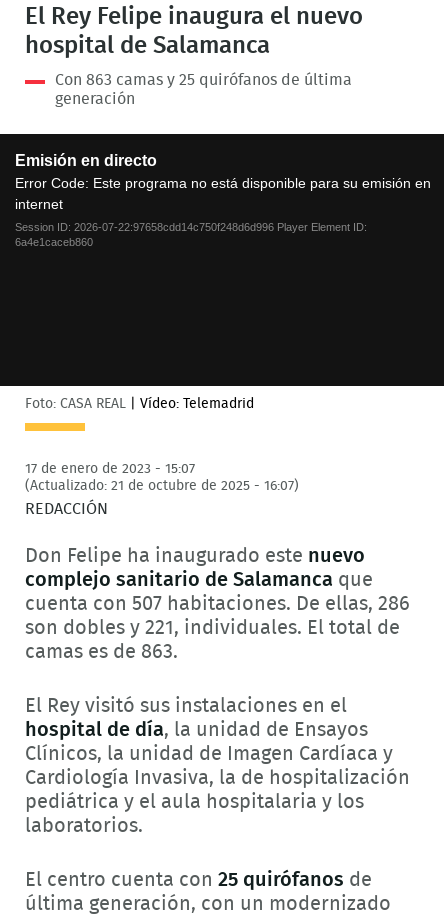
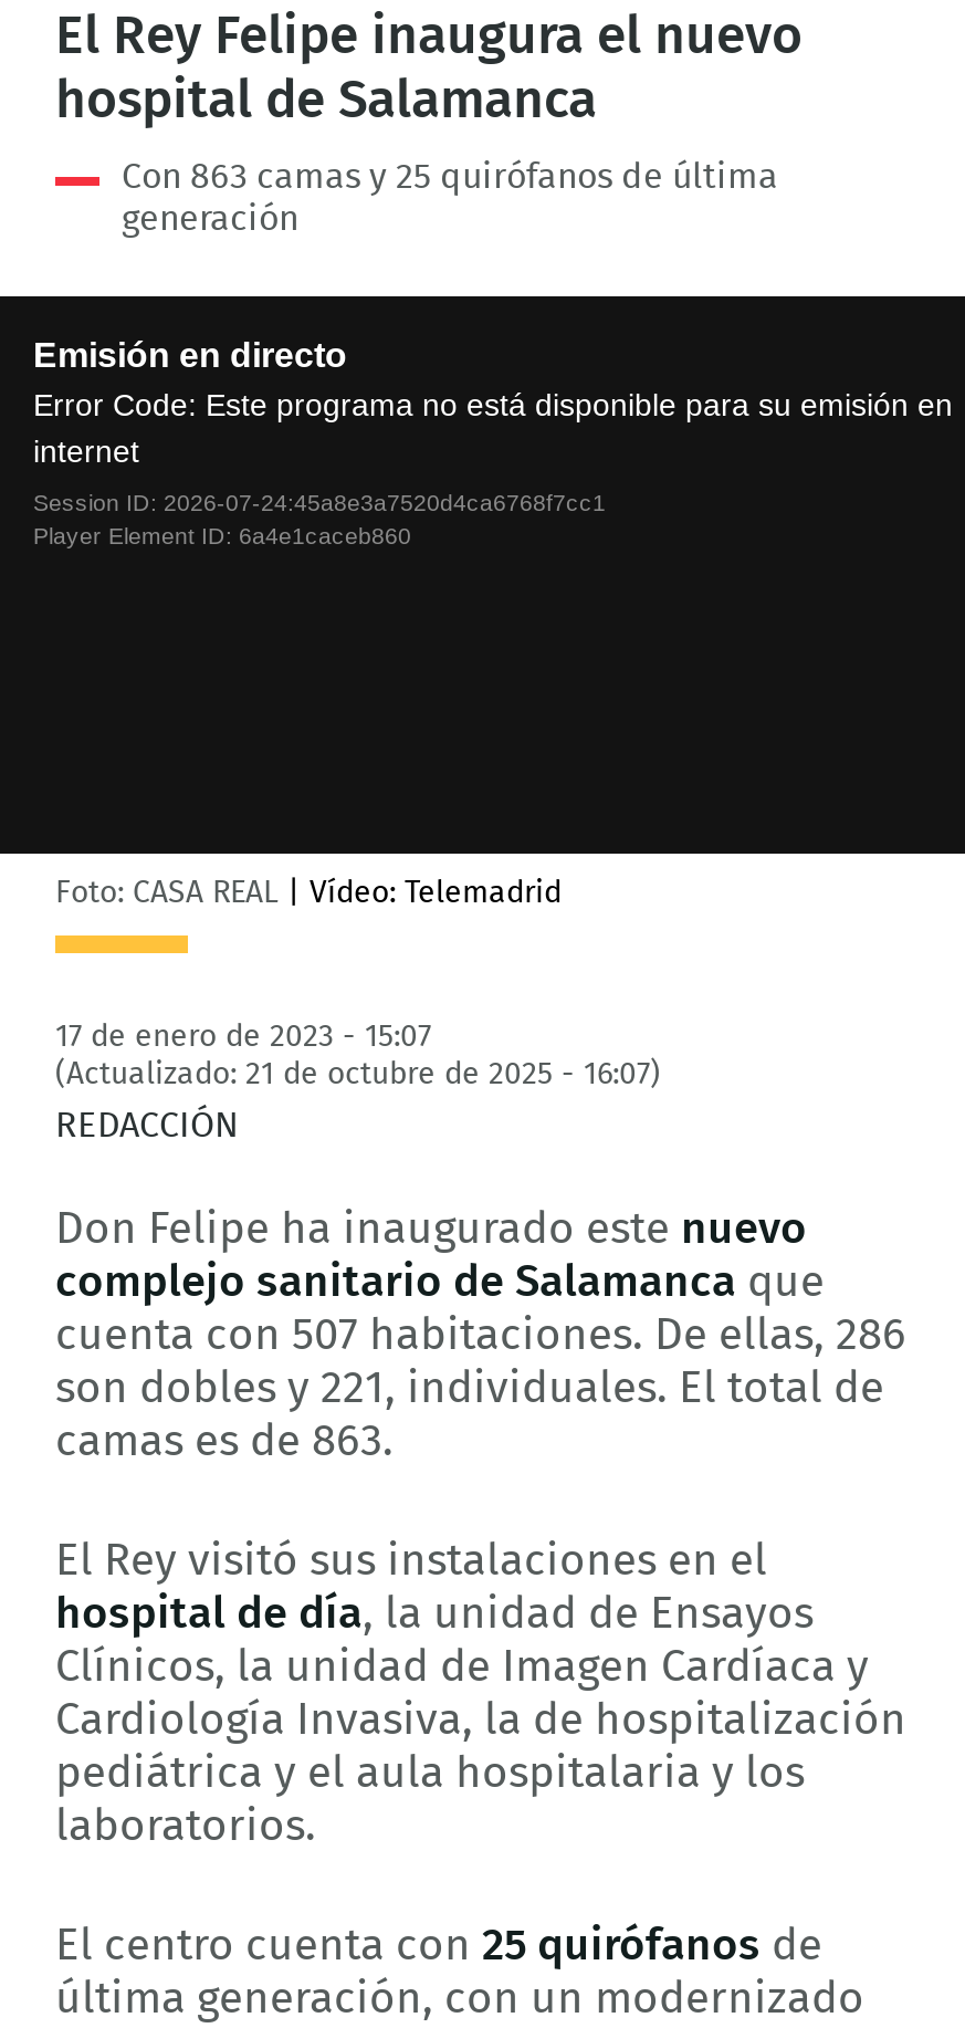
[15,221,367,248] Session ID: 2026-07-22:97658cdd14c750f248d6d996 Player Element ID: | 6a4e1caceb860 -> [33,489,606,549] Session ID: 2026-07-24:45a8e3a7520d4ca6768f7cc1 | Player Element ID: 6a4e1caceb860

